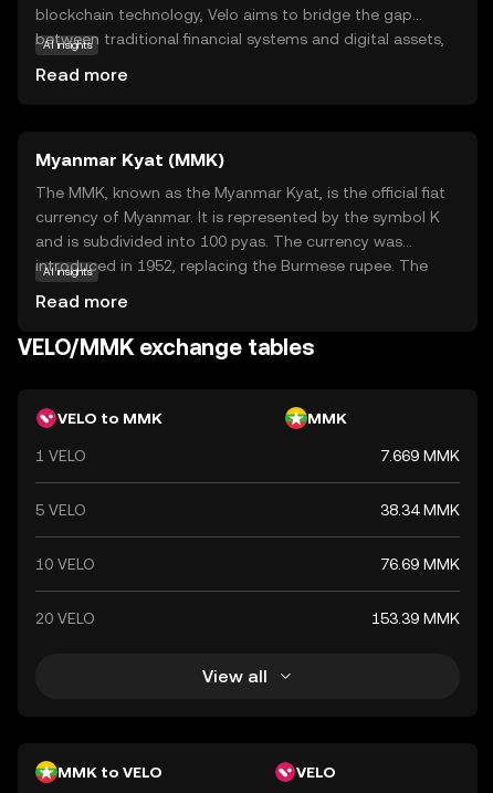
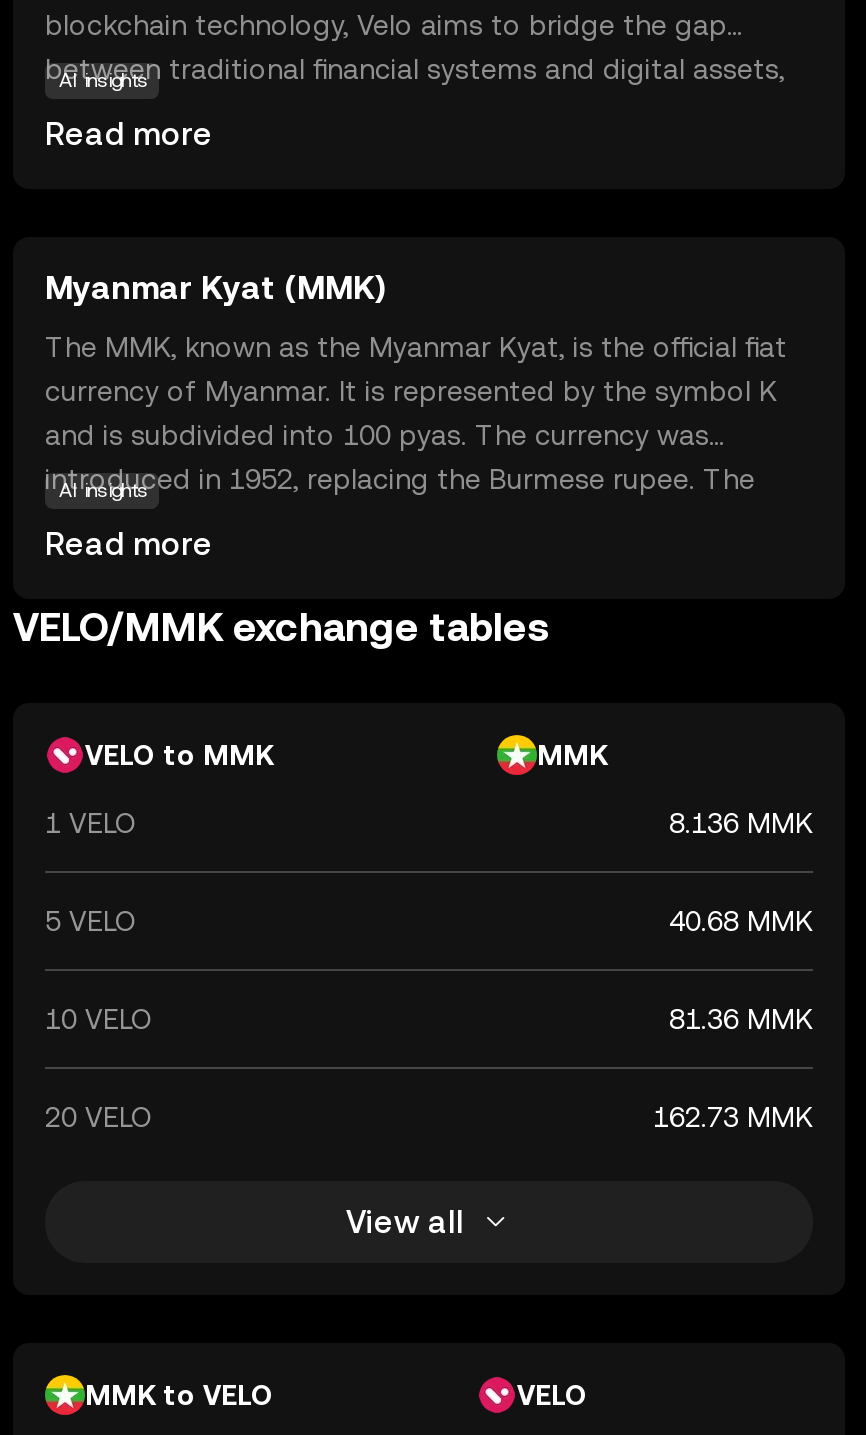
[380,447,460,465] 7.669 MMK -> [669,807,813,839] 8.136 MMK
[380,501,460,519] 38.34 MMK -> [669,905,813,937] 40.68 MMK
[380,555,460,573] 76.69 MMK -> [669,1003,813,1035] 81.36 MMK
[371,609,460,627] 153.39 MMK -> [653,1101,813,1133] 162.73 MMK

